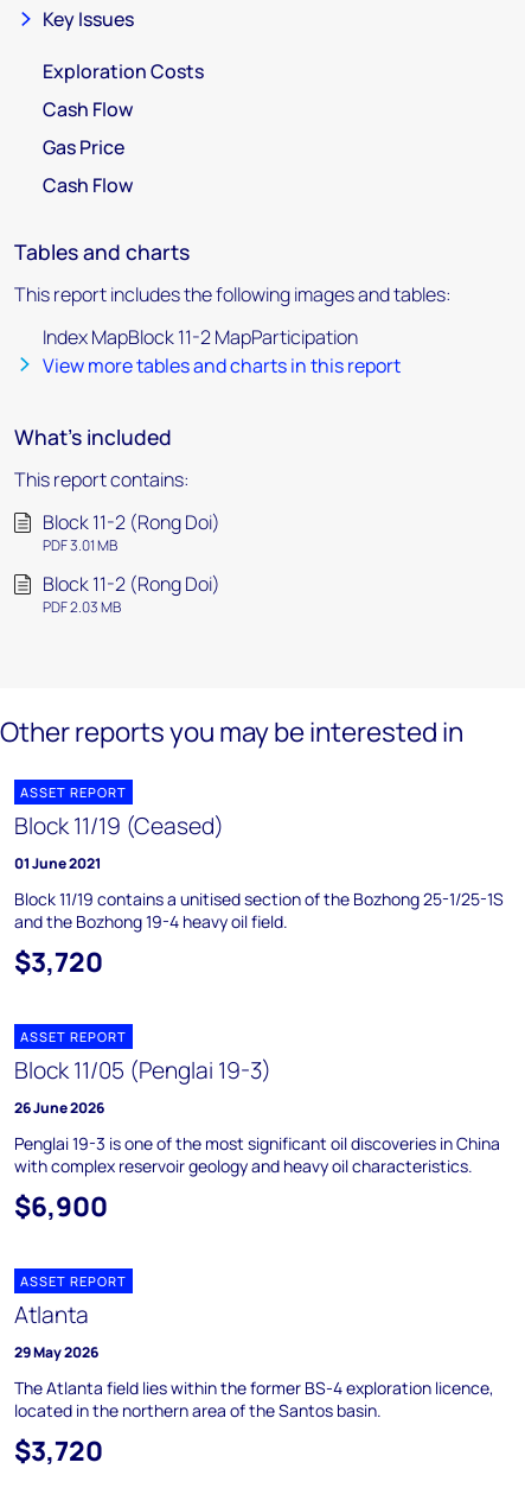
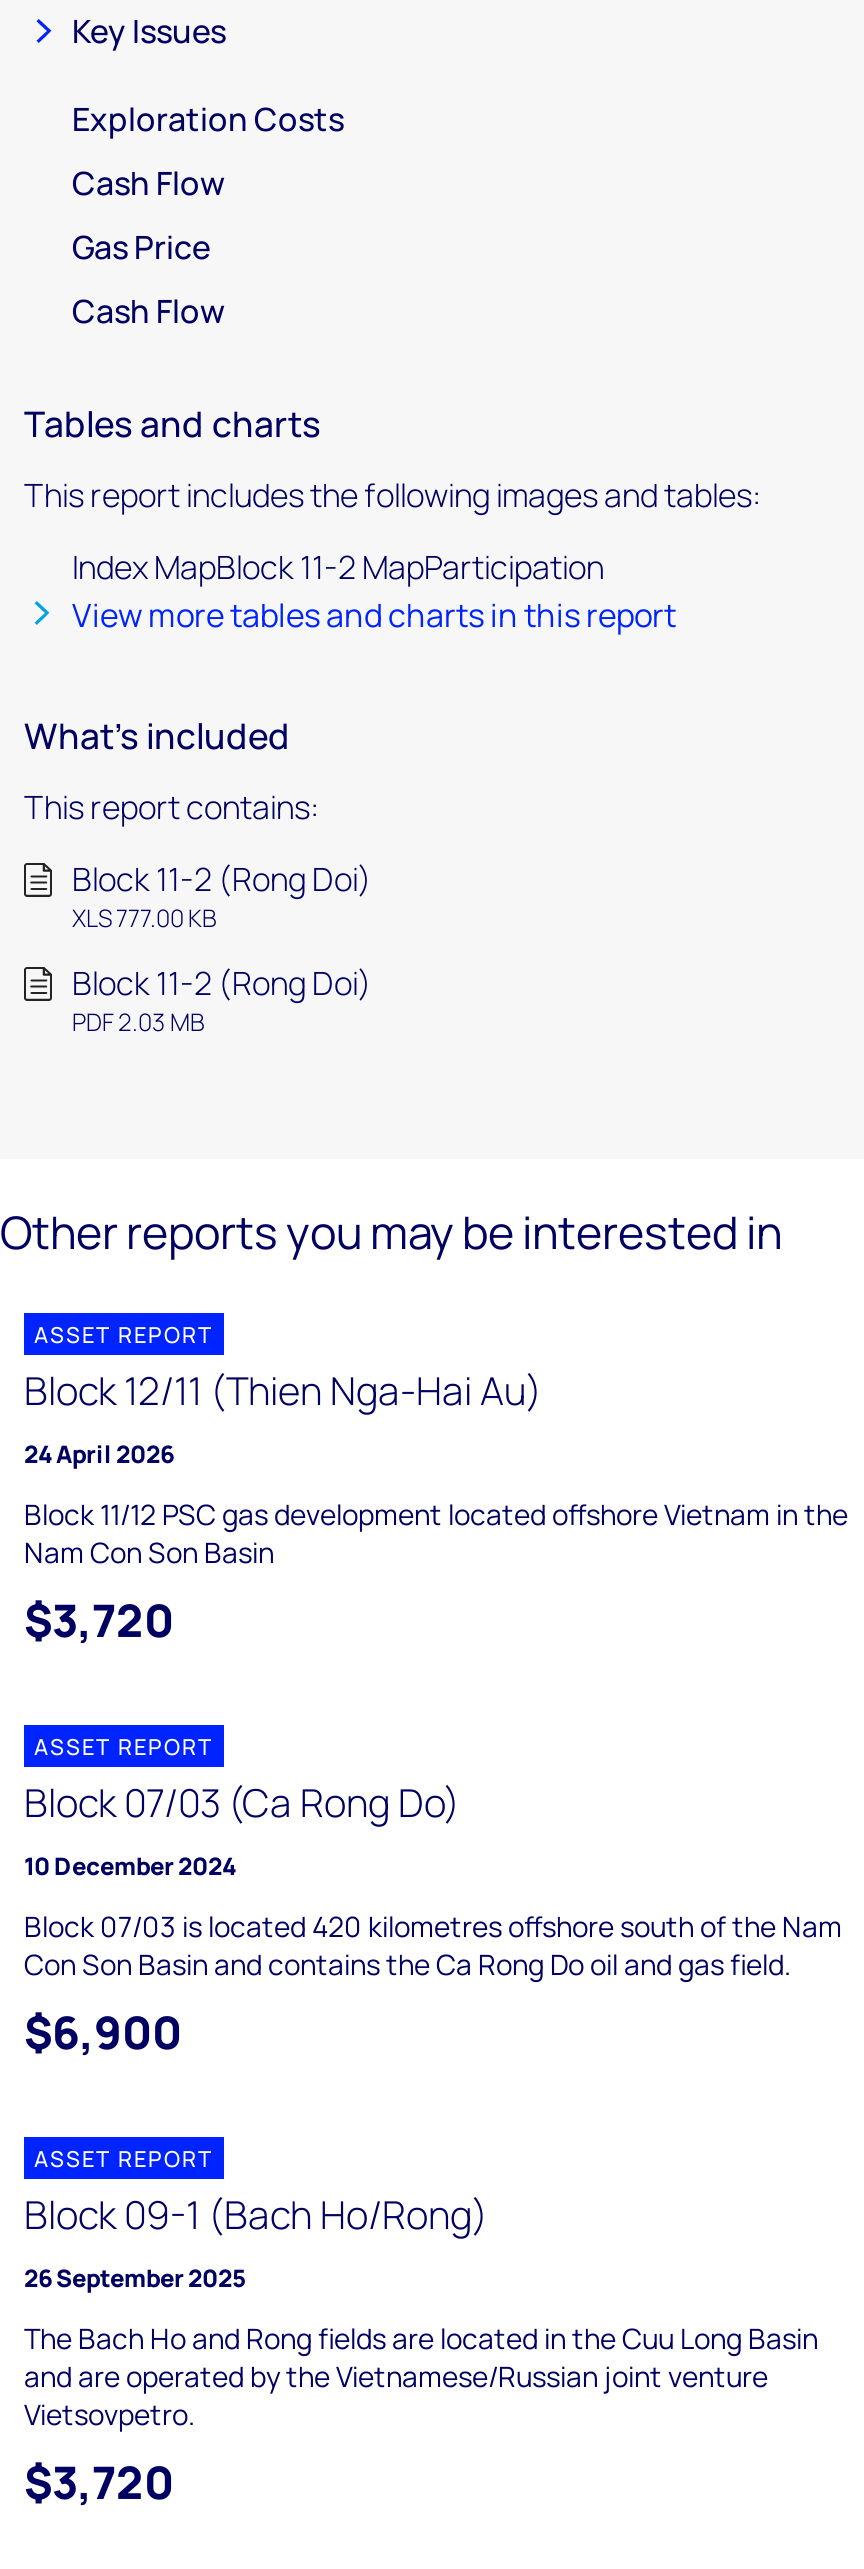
[43,535,117,555] PDF 3.01 MB -> [72,901,216,935] XLS 777.00 KB
[14,810,224,873] Block 11/19 (Ceased) | 01 June 2021 -> [24,1365,542,1471] Block 12/11 (Thien Nga-Hai Au) | 24 April 2026
[14,888,504,933] Block 11/19 contains a unitised section of the Bozhong 25-1/25-1S | and the Bozhong 19-4 heavy oil field. -> [24,1495,848,1571] Block 11/12 PSC gas development located offshore Vietnam in the | Nam Con Son Basin
[14,1055,271,1118] Block 11/05 (Penglai 19-3) | 26 June 2026 -> [24,1777,460,1883] Block 07/03 (Ca Rong Do) | 10 December 2024
[14,1132,500,1177] Penglai 19-3 is one of the most significant oil discoveries in China | with complex reservoir geology and heavy oil characteristics. -> [24,1907,842,1983] Block 07/03 is located 420 kilometres offshore south of the Nam | Con Son Basin and contains the Ca Rong Do oil and gas field.
[14,1299,98,1362] Atlanta | 29 May 2026 -> [24,2189,488,2295] Block 09-1 (Bach Ho/Rong) | 26 September 2025
[14,1376,494,1422] The Atlanta field lies within the former BS-4 exploration licence, | located in the northern area of the Santos basin. -> [24,2319,818,2433] The Bach Ho and Rong fields are located in the Cuu Long Basin | and are operated by the Vietnamese/Russian joint venture | Vietsovpetro.

